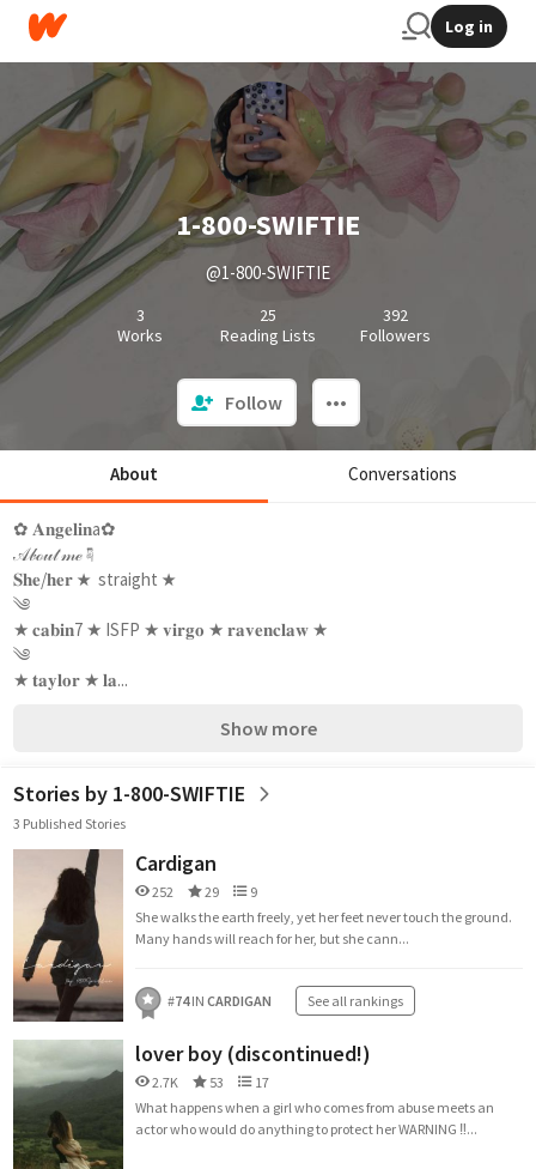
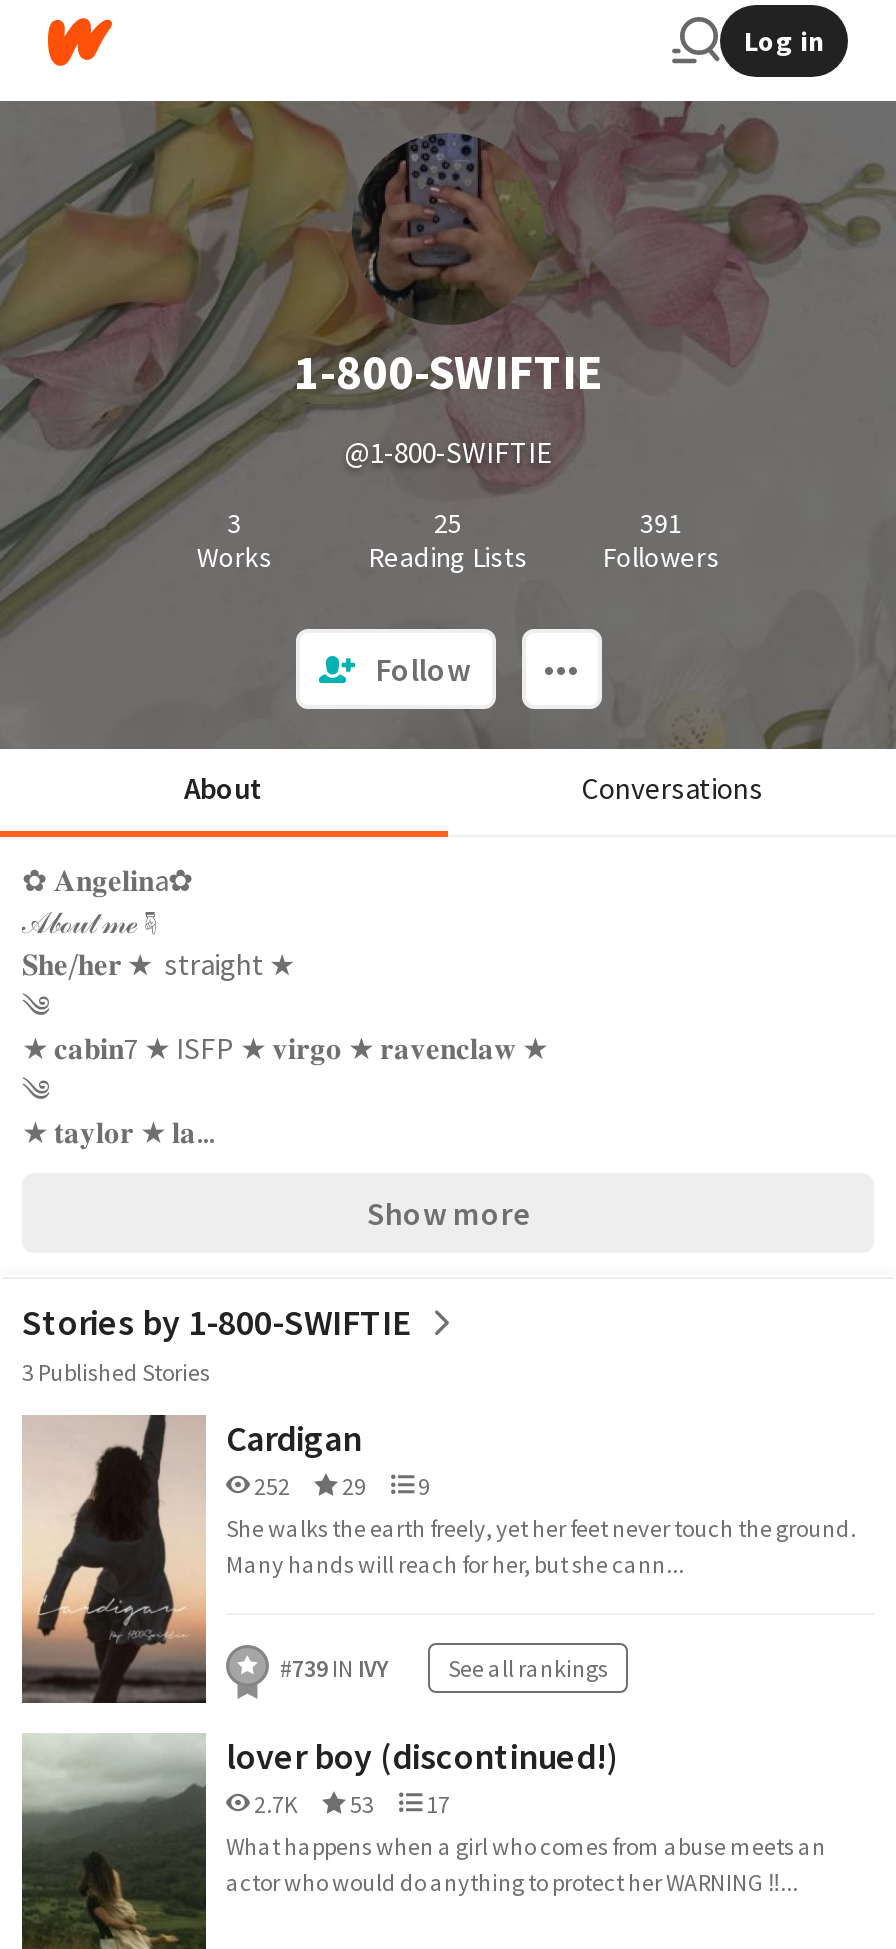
[383,304,408,326] 392 -> [640,505,682,541] 391
[167,992,403,1010] #74 IN CARDIGAN See all rankings -> [280,1653,608,1683] #739 IN IVY See all rankings

